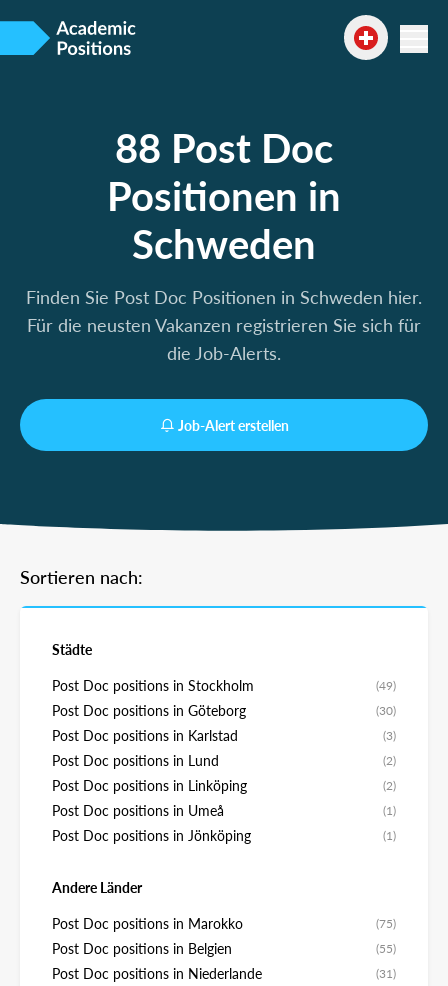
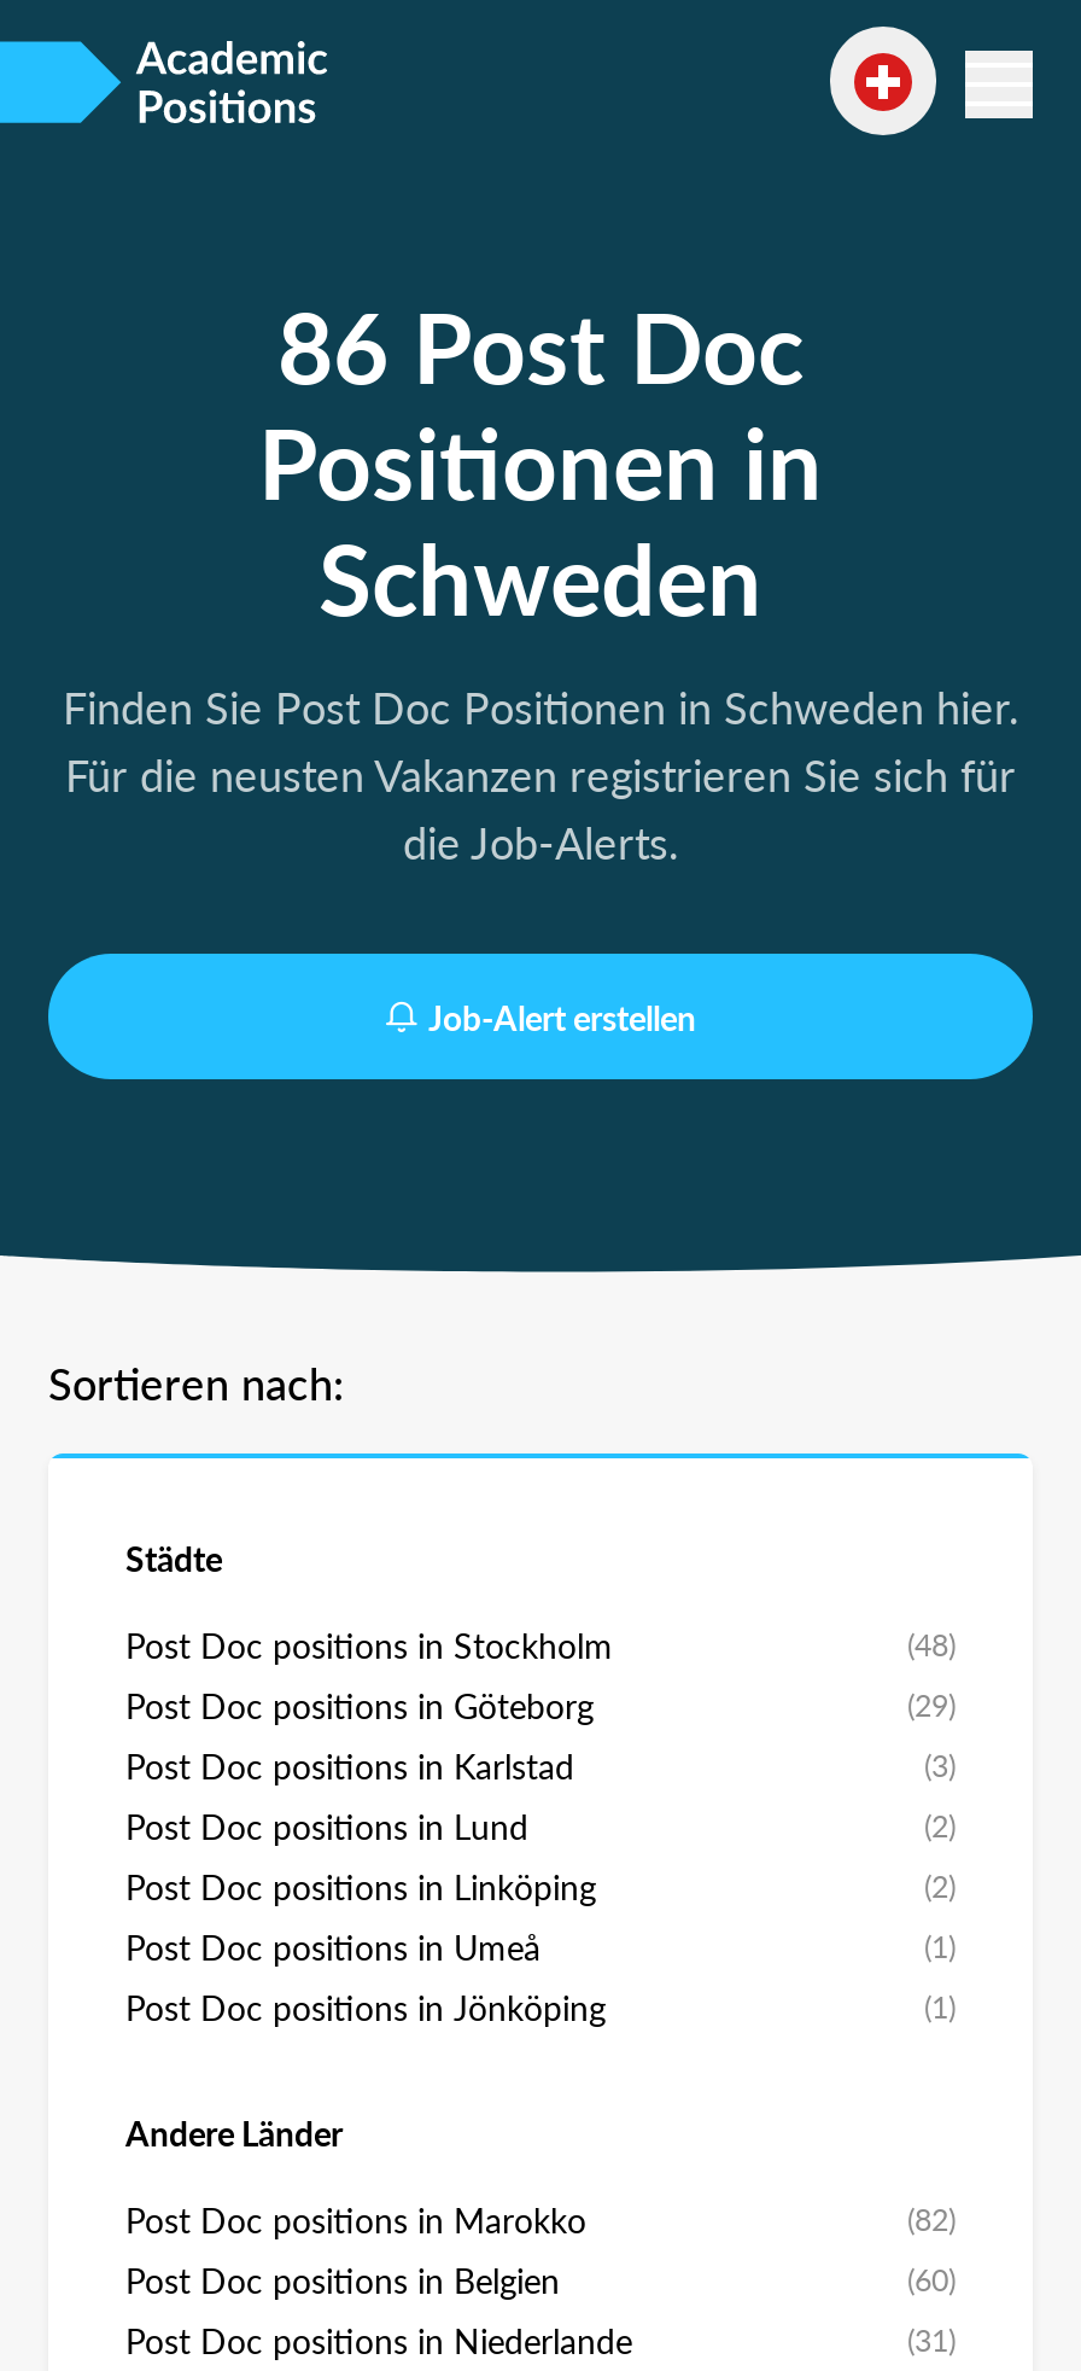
[115,118,333,175] 88 Post Doc -> [277,275,804,413] 86 Post Doc
[376,676,396,694] (49) -> [907,1623,956,1666] (48)
[376,701,396,719] (30) -> [907,1683,956,1726] (29)
[376,914,396,932] (75) -> [907,2197,956,2241] (82)
[376,939,396,957] (55) -> [907,2258,956,2301] (60)

